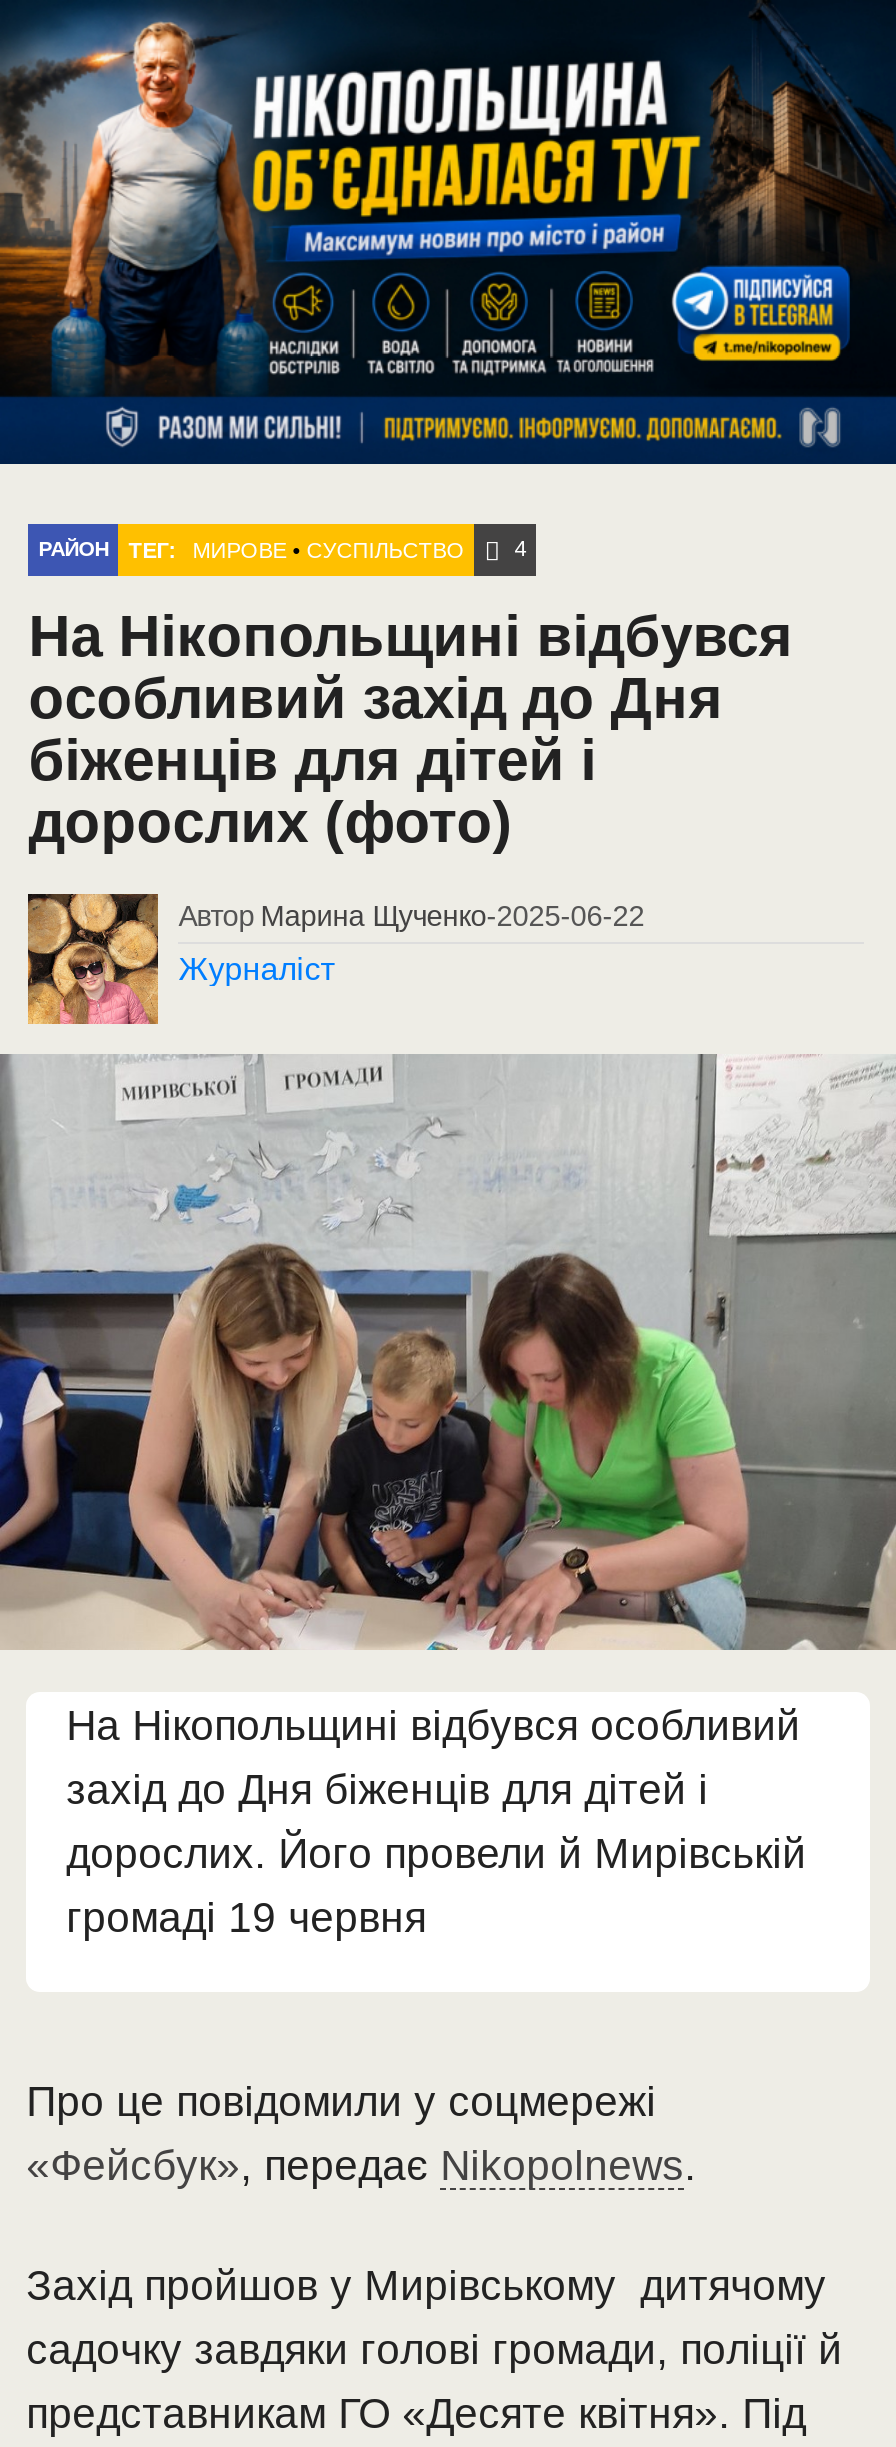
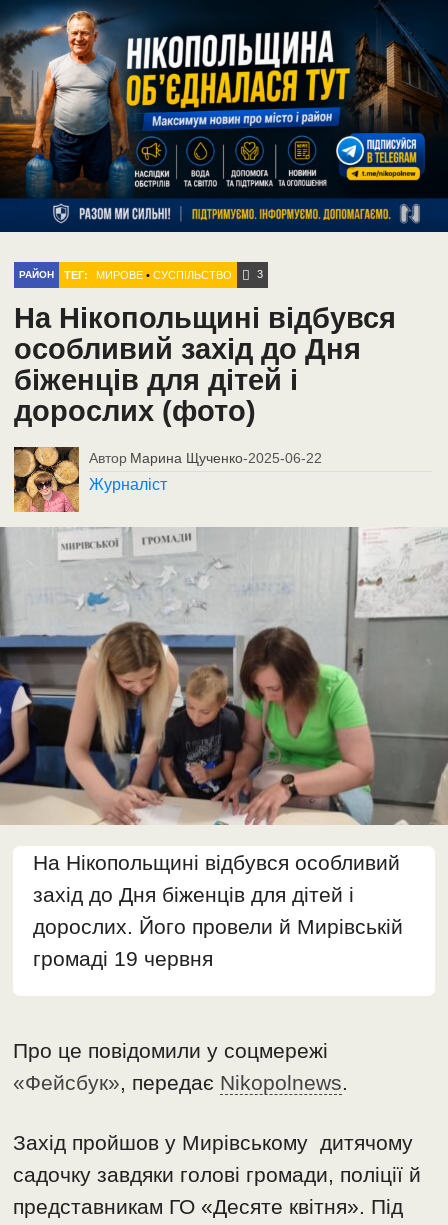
[514,536,526,560] 4 -> [257,268,263,280] 3

